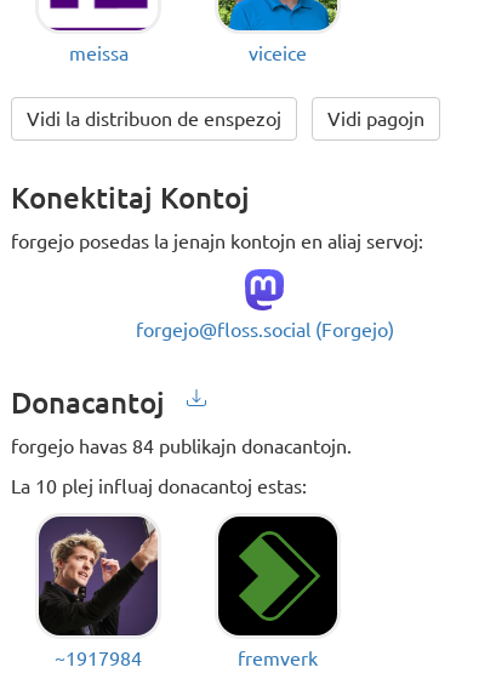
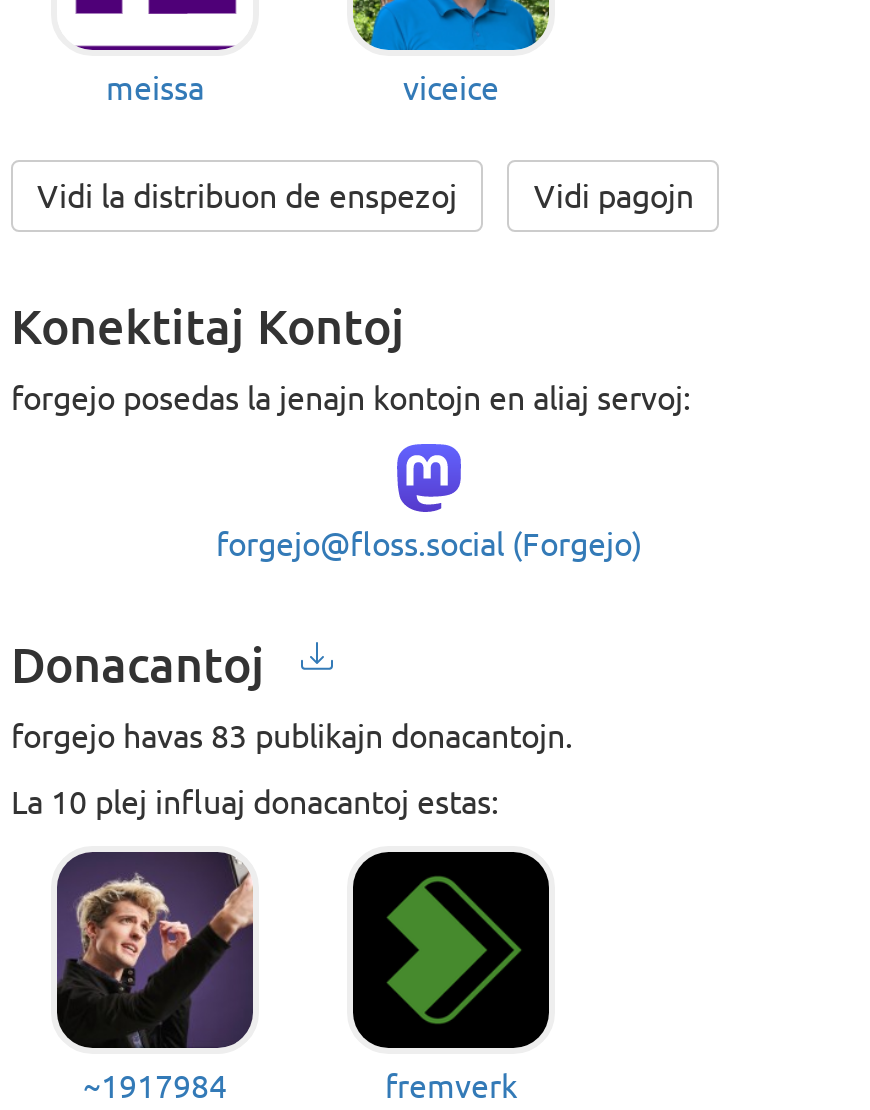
[11,435,352,457] forgejo havas 84 publikajn donacantojn. -> [11,717,573,753] forgejo havas 83 publikajn donacantojn.

